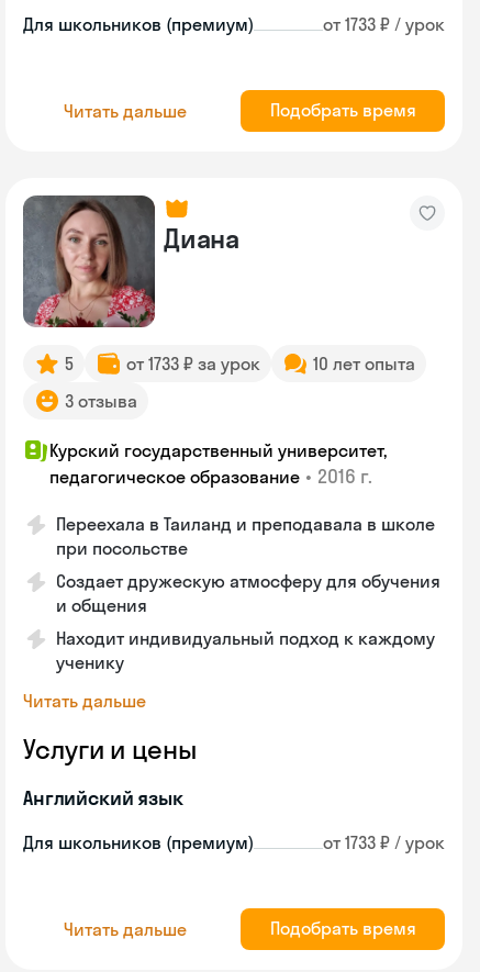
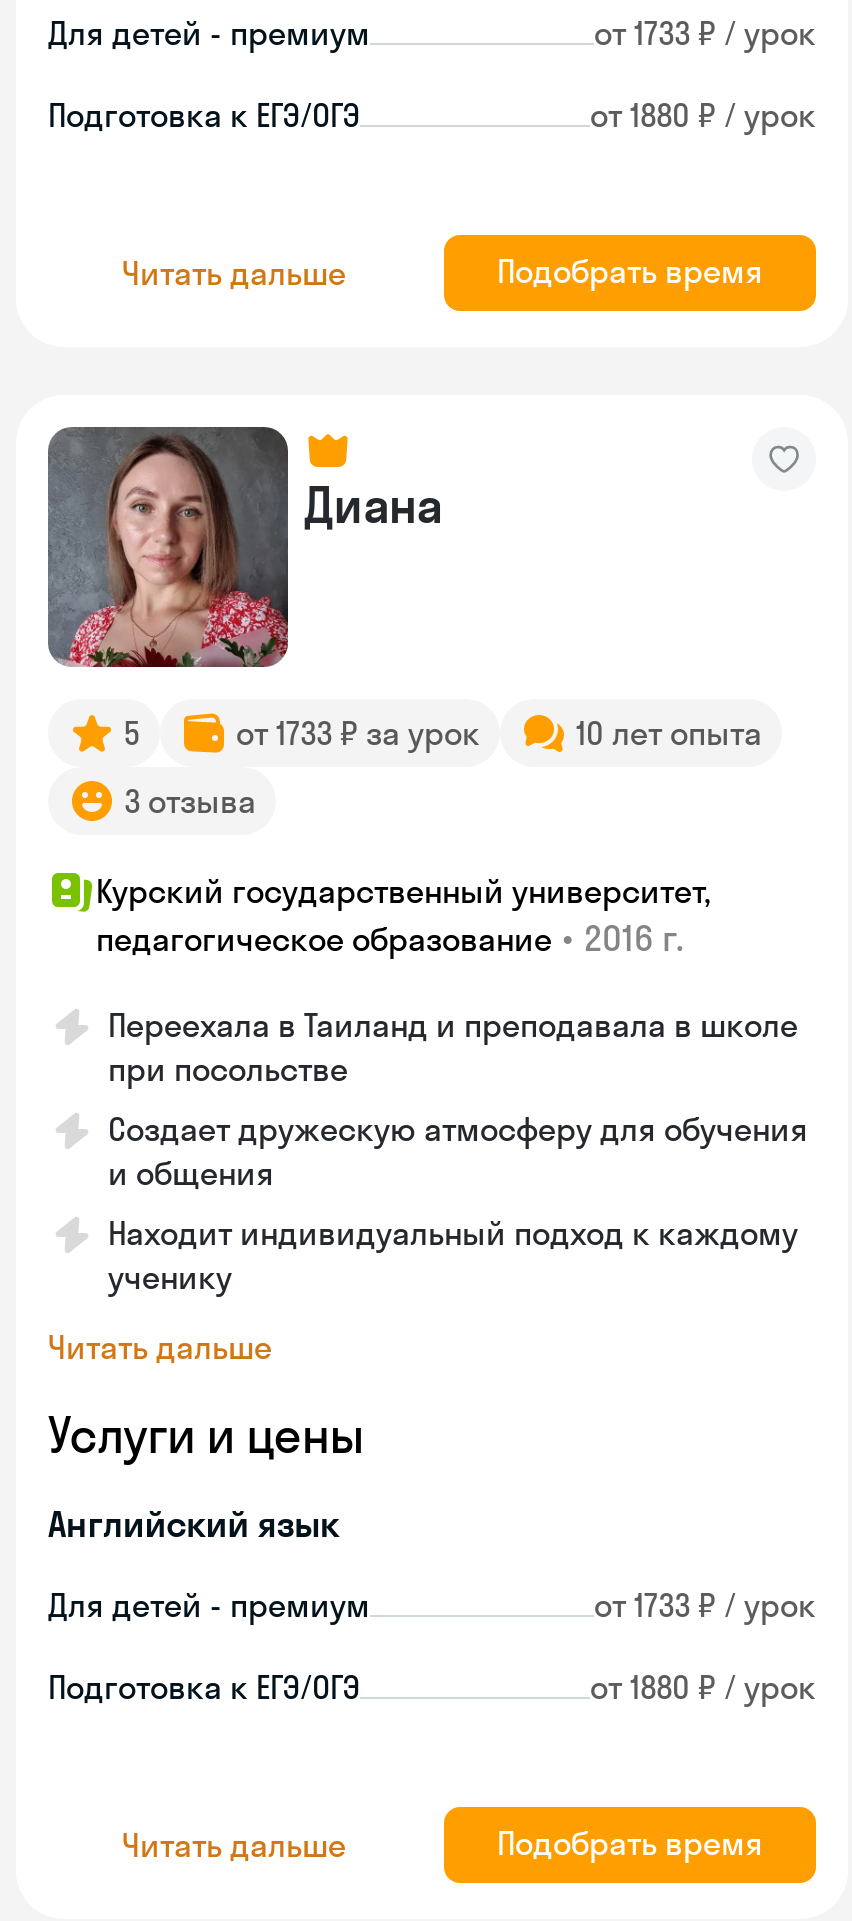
[23,13,254,35] Для школьников (премиум) -> [48,13,370,53] Для детей - премиум
none -> [48,95,816,135] Подготовка к ЕГЭ/ОГЭ | от 1880 ₽ / урок
[23,831,254,853] Для школьников (премиум) -> [48,1585,370,1625] Для детей - премиум
none -> [48,1667,816,1707] Подготовка к ЕГЭ/ОГЭ | от 1880 ₽ / урок

